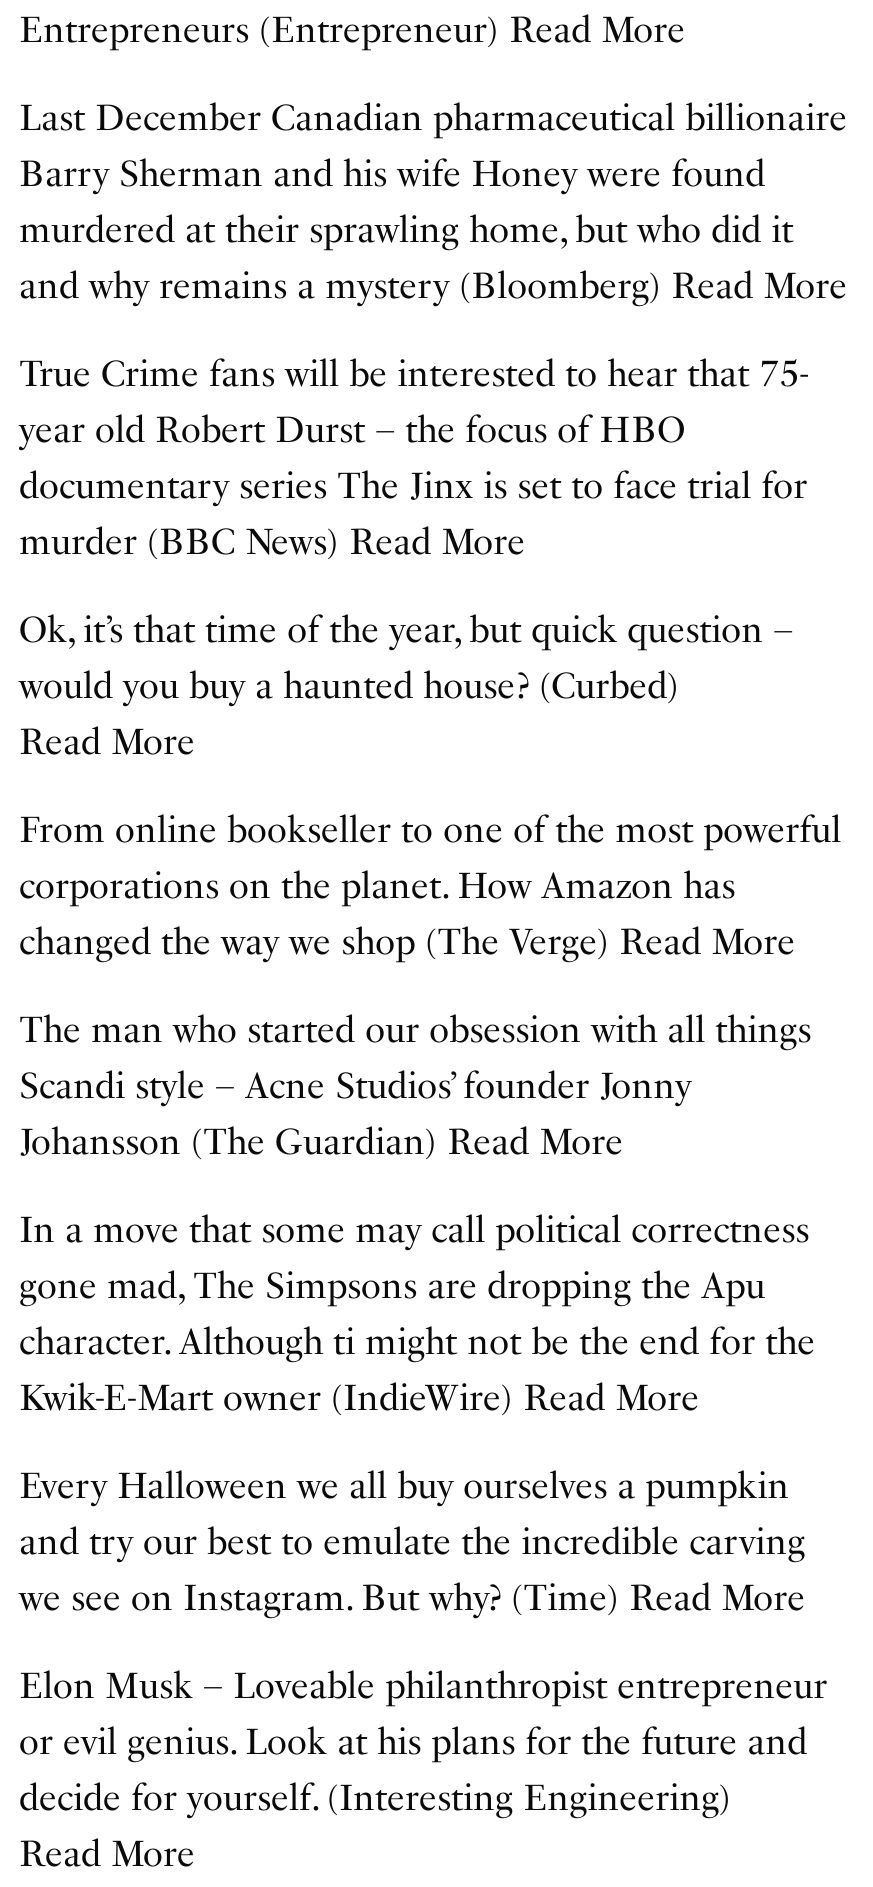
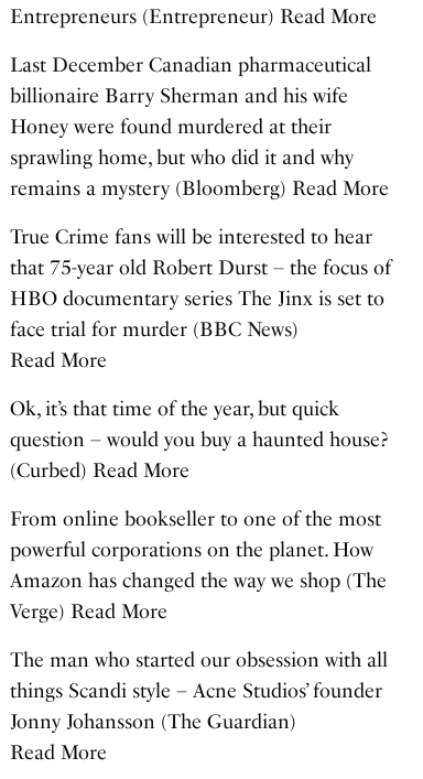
[19,96,847,708] Last December Canadian pharmaceutical billionaire | Barry Sherman and his wife Honey were found | murdered at their sprawling home, but who did it | and why remains a mystery (Bloomberg) Read More | True Crime fans will be interested to hear that 75- | year old Robert Durst – the focus of HBO | documentary series The Jinx is set to face trial for | murder (BBC News) Read More | Ok, it’s that time of the year, but quick question – | would you buy a haunted house? (Curbed) -> [10,53,391,342] Last December Canadian pharmaceutical | billionaire Barry Sherman and his wife | Honey were found murdered at their | sprawling home, but who did it and why | remains a mystery (Bloomberg) Read More | True Crime fans will be interested to hear | that 75-year old Robert Durst – the focus of | HBO documentary series The Jinx is set to | face trial for murder (BBC News)
[19,808,841,1820] From online bookseller to one of the most powerful | corporations on the planet. How Amazon has | changed the way we shop (The Verge) Read More | The man who started our obsession with all things | Scandi style – Acne Studios’ founder Jonny | Johansson (The Guardian) Read More | In a move that some may call political correctness | gone mad, The Simpsons are dropping the Apu | character. Although ti might not be the end for the | Kwik-E-Mart owner (IndieWire) Read More | Every Halloween we all buy ourselves a pumpkin | and try our best to emulate the incredible carving | we see on Instagram. But why? (Time) Read More | Elon Musk – Loveable philanthropist entrepreneur | or evil genius. Look at his plans for the future and | decide for yourself. (Interesting Engineering) -> [10,397,388,734] Ok, it’s that time of the year, but quick | question – would you buy a haunted house? | (Curbed) Read More | From online bookseller to one of the most | powerful corporations on the planet. How | Amazon has changed the way we shop (The | Verge) Read More | The man who started our obsession with all | things Scandi style – Acne Studios’ founder | Jonny Johansson (The Guardian)

